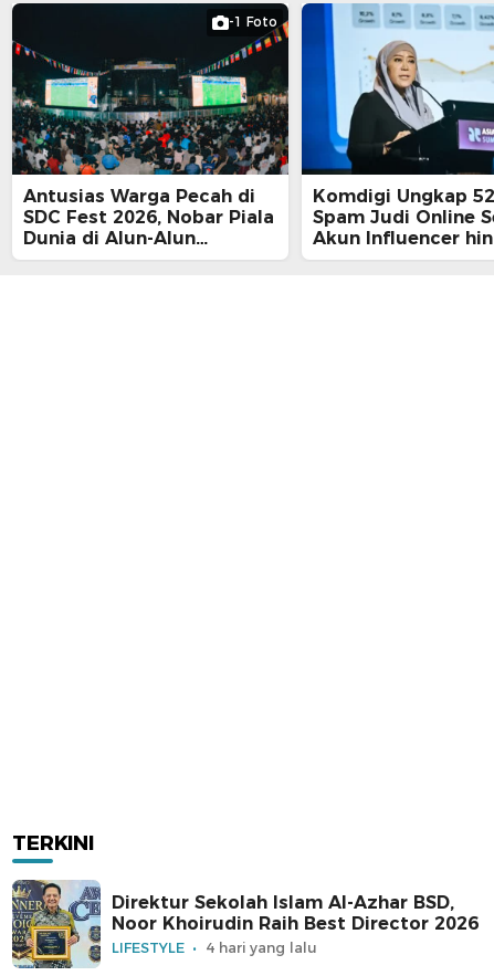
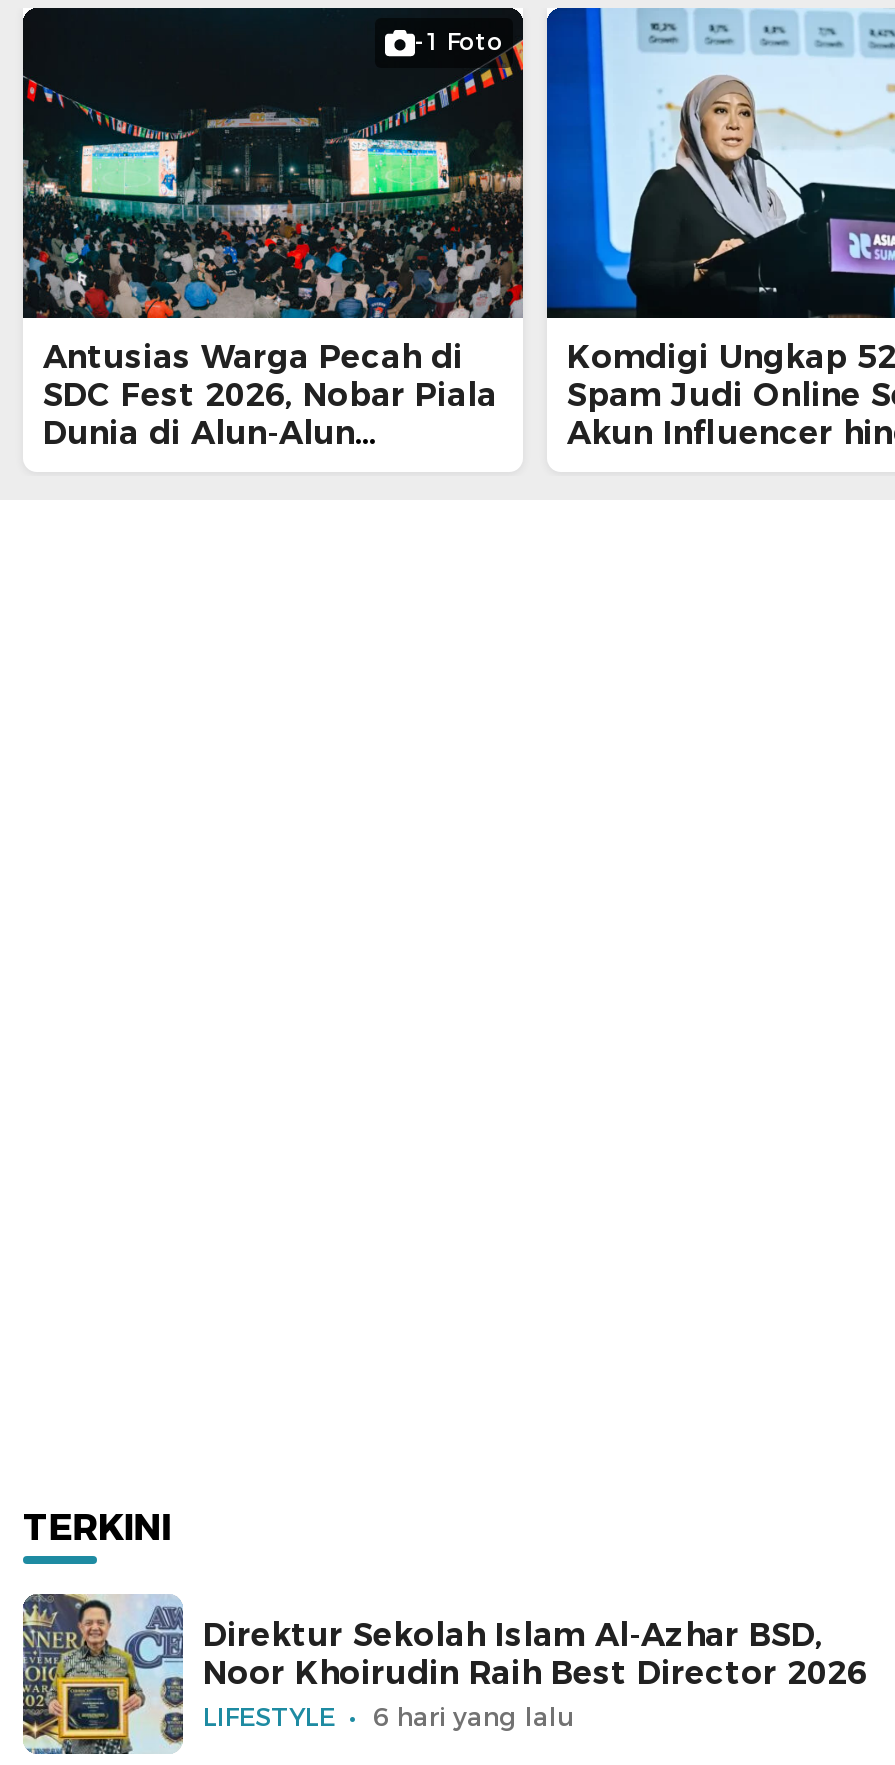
[206,938,317,956] 4 hari yang lalu -> [373,1700,575,1732] 6 hari yang lalu

